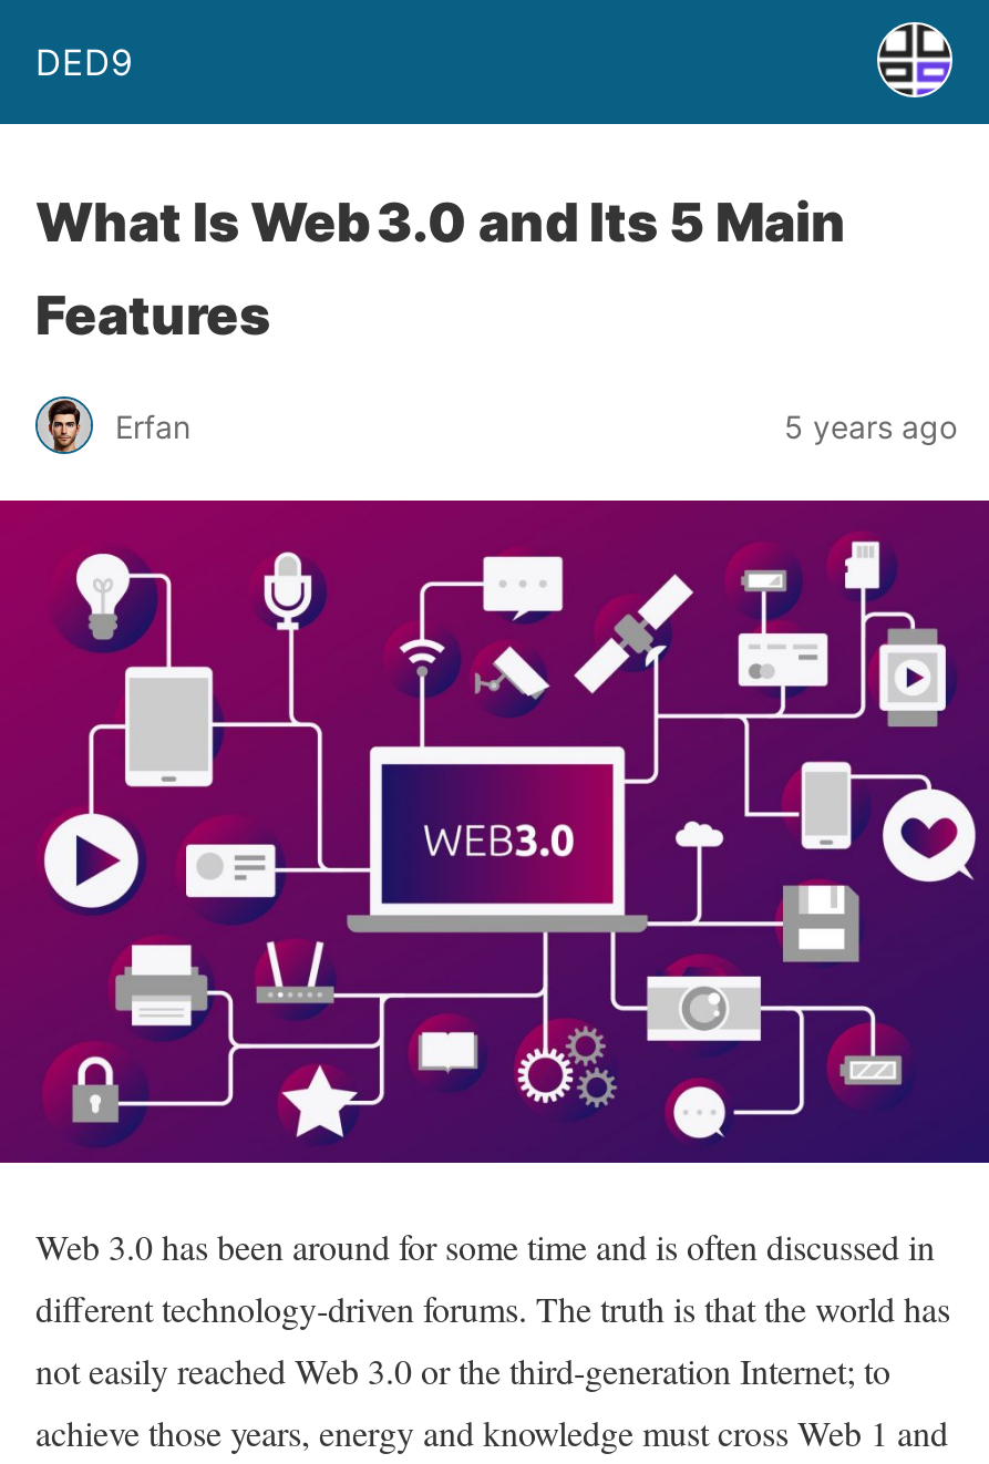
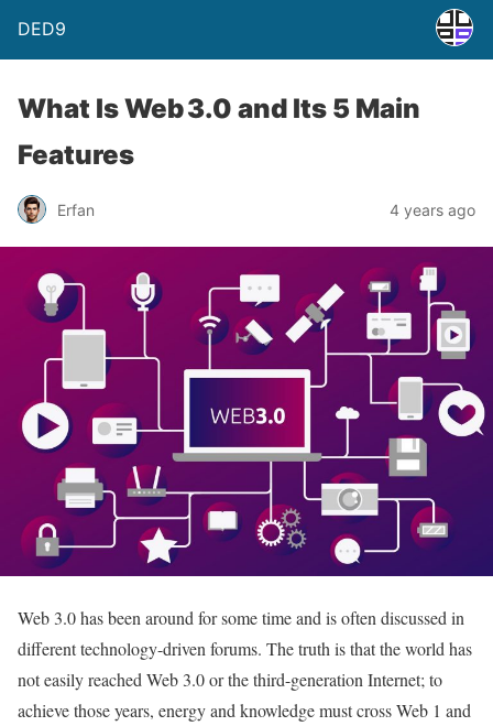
[784,406,957,444] 5 years ago -> [390,200,475,219] 4 years ago

